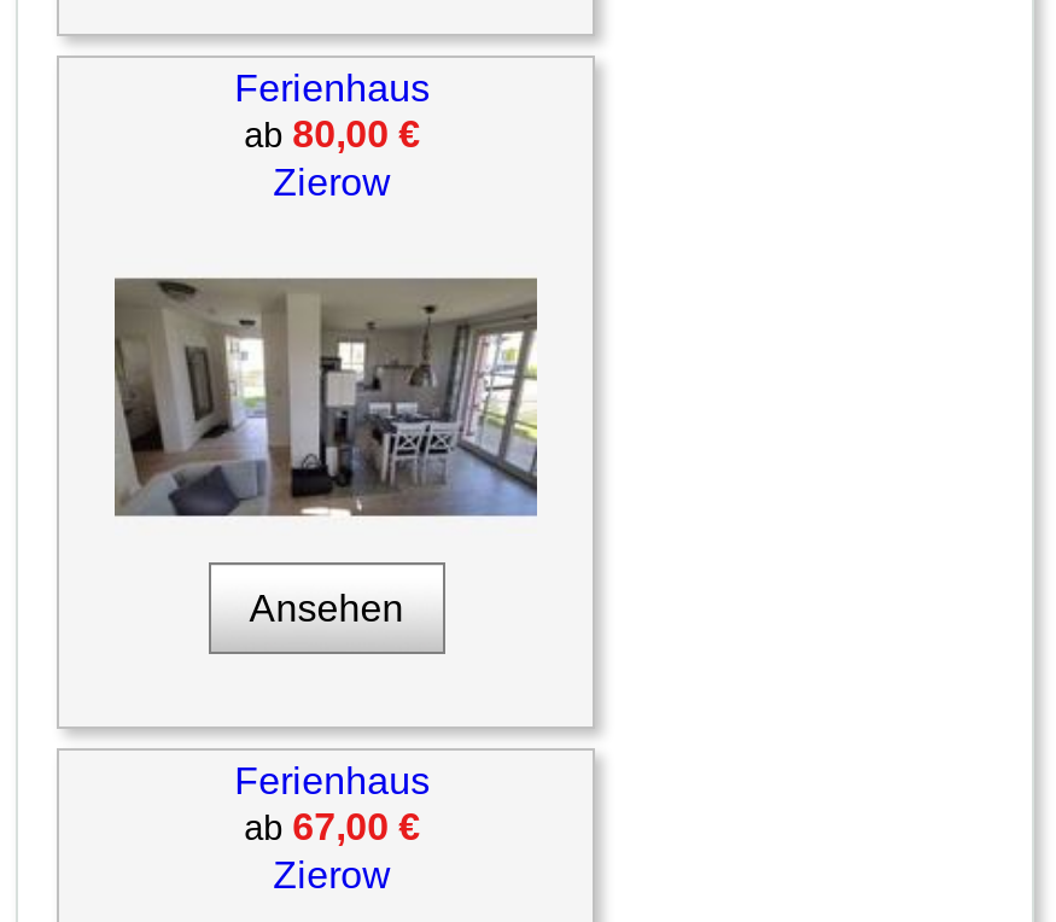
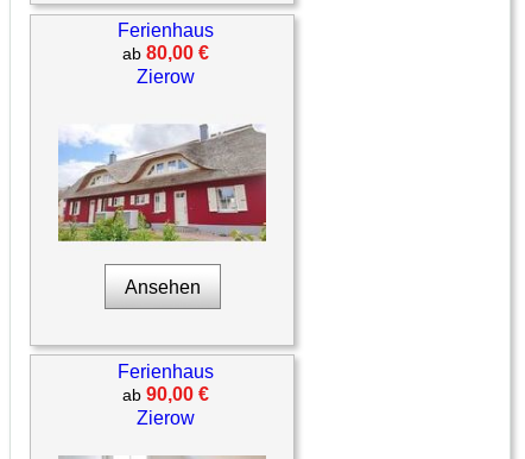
[112,275,539,519] [image] -> [58,124,267,243] [image]
[244,805,420,846] ab 67,00 € -> [122,384,209,404] ab 90,00 €

